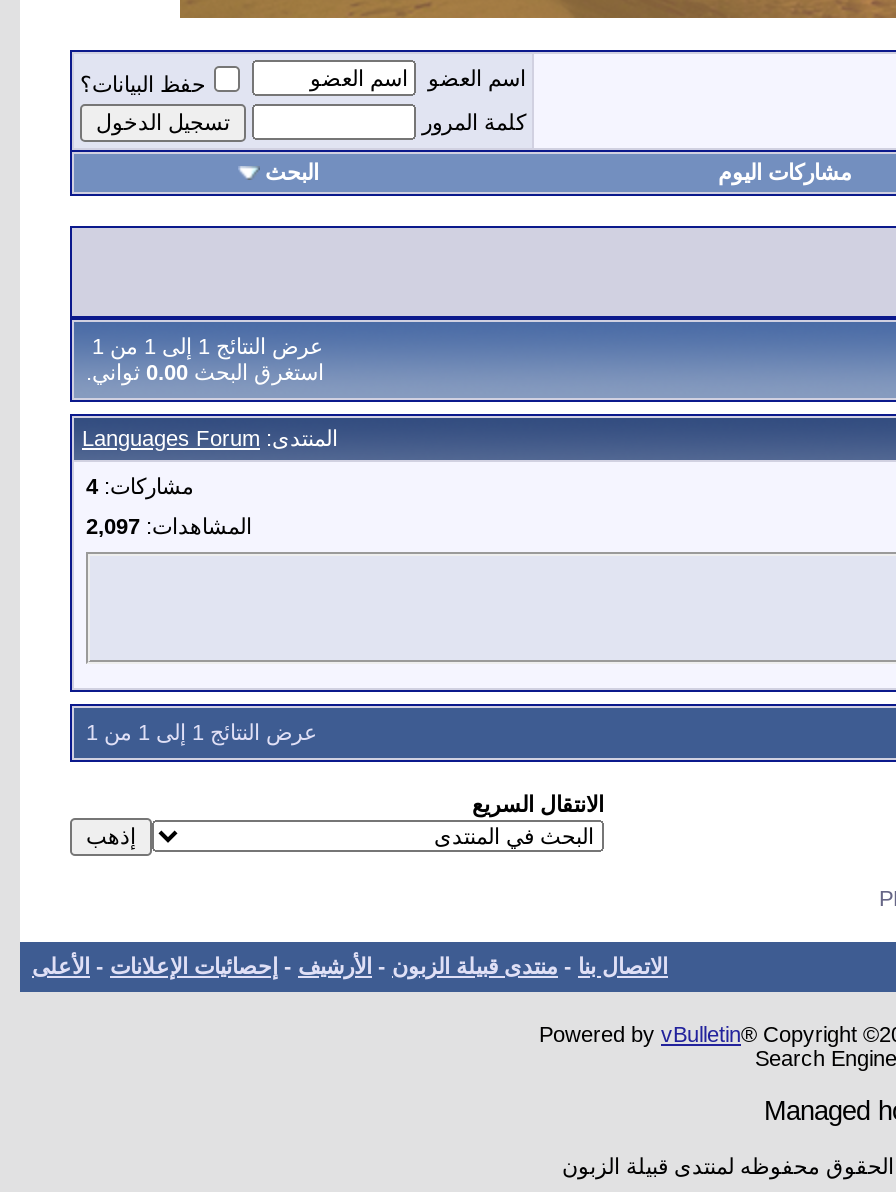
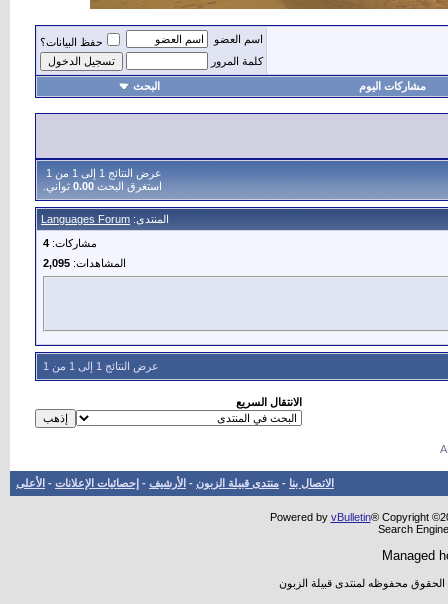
[86,514,252,538] المشاهدات: 2,097 -> [43,257,126,269] المشاهدات: 2,095

